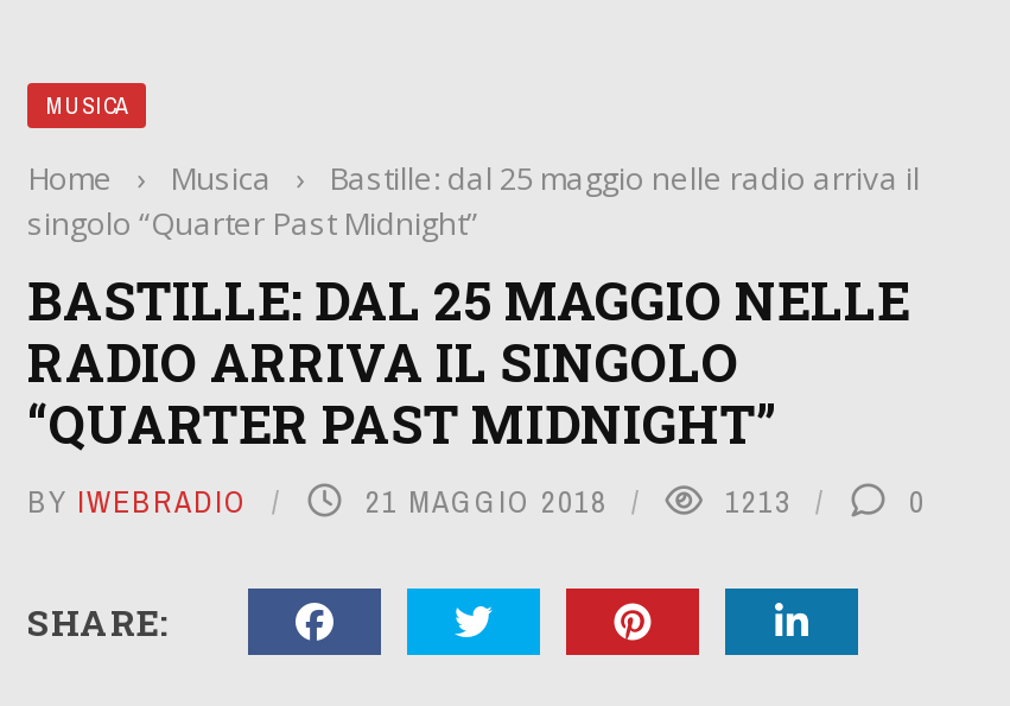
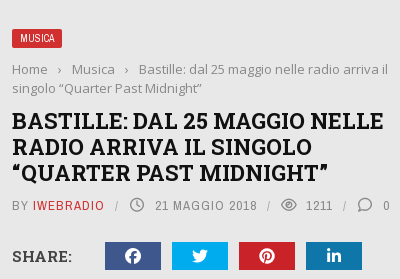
[725,482,792,522] 1213 -> [306,197,333,214] 1211

